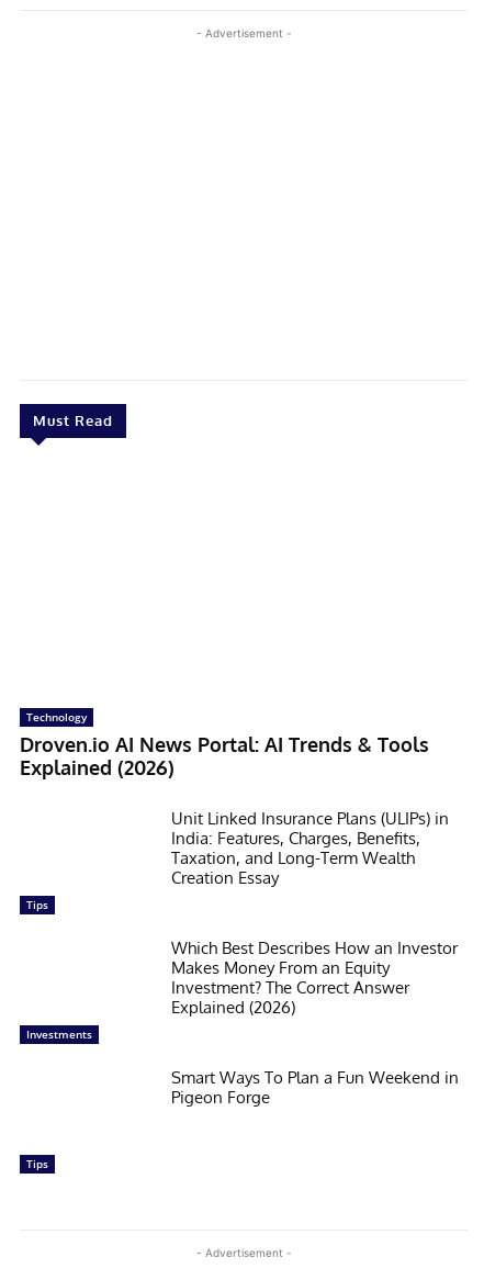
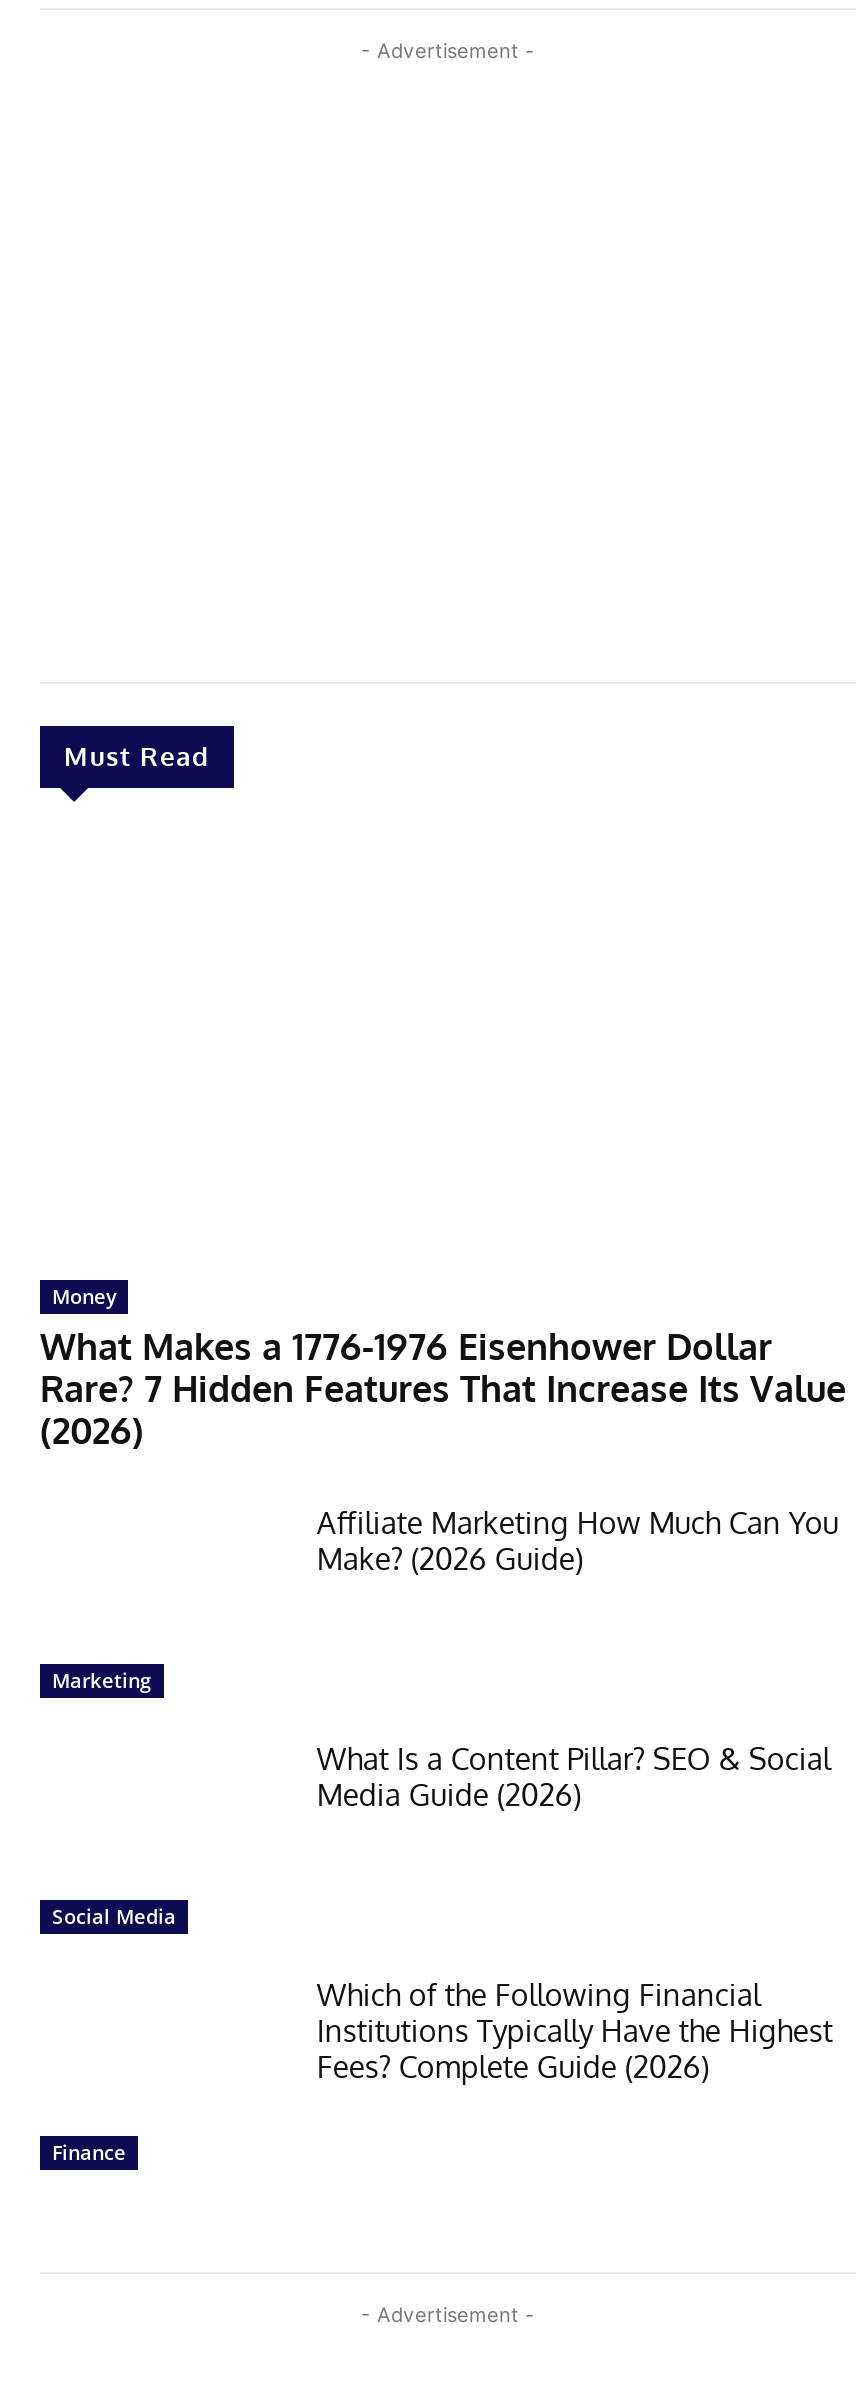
[20,709,429,779] Technology | Droven.io AI News Portal: AI Trends & Tools | Explained (2026) -> [40,1282,846,1452] Money | What Makes a 1776-1976 Eisenhower Dollar | Rare? 7 Hidden Features That Increase Its Value | (2026)
[172,808,449,888] Unit Linked Insurance Plans (ULIPs) in | India: Features, Charges, Benefits, | Taxation, and Long-Term Wealth | Creation Essay -> [317,1504,839,1578] Affiliate Marketing How Much Can You | Make? (2026 Guide)
[26,897,48,912] Tips -> [52,1666,152,1694] Marketing
[172,937,458,1017] Which Best Describes How an Investor | Makes Money From an Equity | Investment? The Correct Answer | Explained (2026) -> [317,1740,831,1814] What Is a Content Pillar? SEO & Social | Media Guide (2026)
[26,1026,92,1041] Investments -> [52,1901,176,1929] Social Media
[172,1067,459,1107] Smart Ways To Plan a Fun Weekend in | Pigeon Forge -> [317,1975,833,2085] Which of the Following Financial | Institutions Typically Have the Highest | Fees? Complete Guide (2026)
[26,1156,48,1171] Tips -> [52,2137,126,2165] Finance

